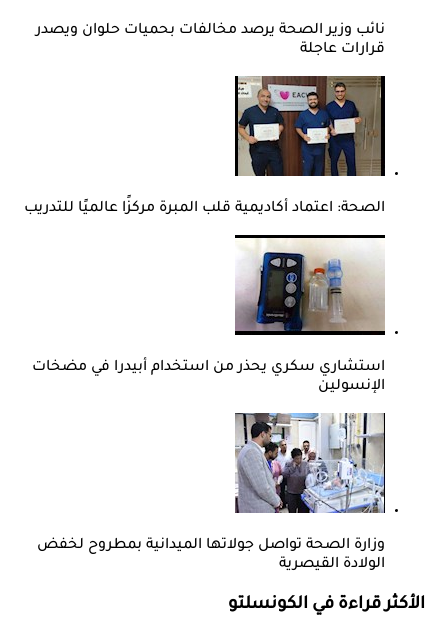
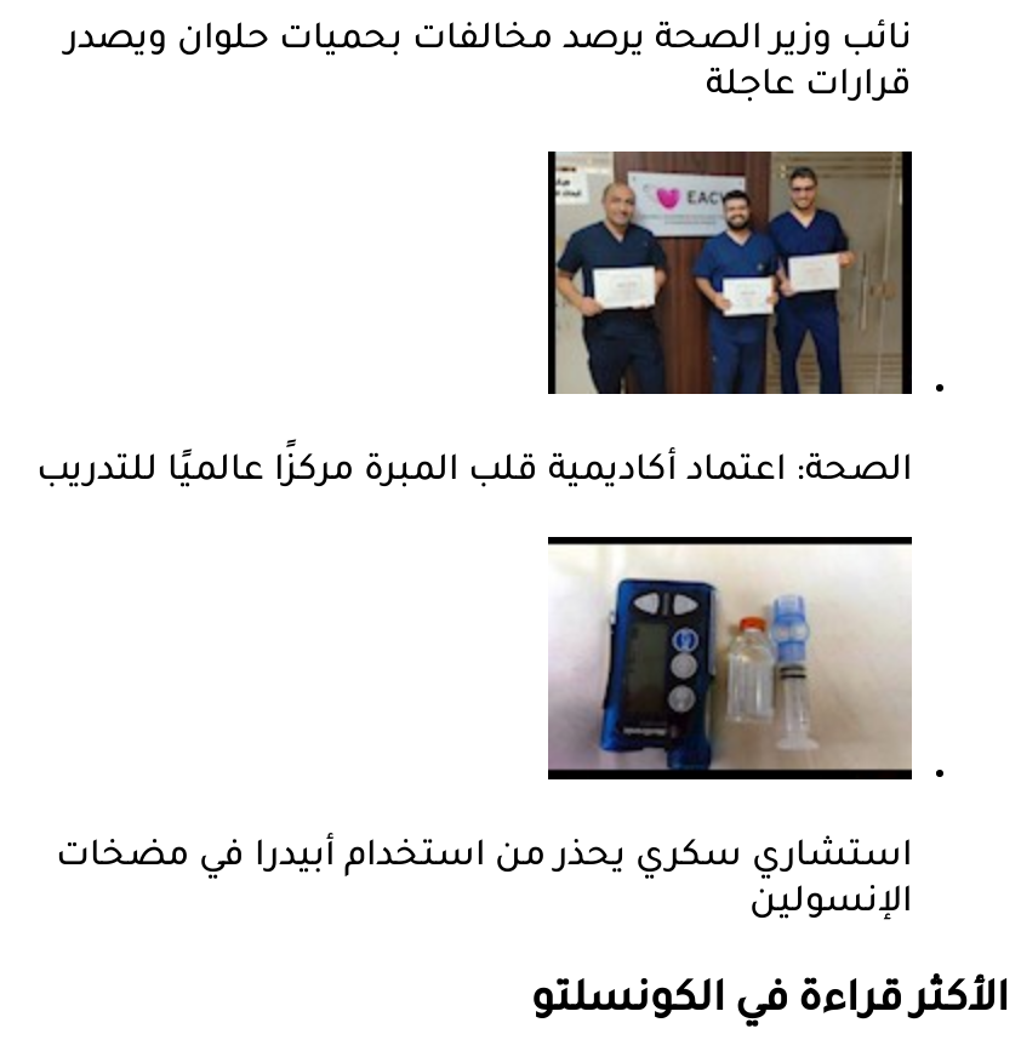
[37,412,386,573] [image] | وزارة الصحة تواصل جولاتها الميدانية بمطروح لخفض | الولادة القيصرية -> none

